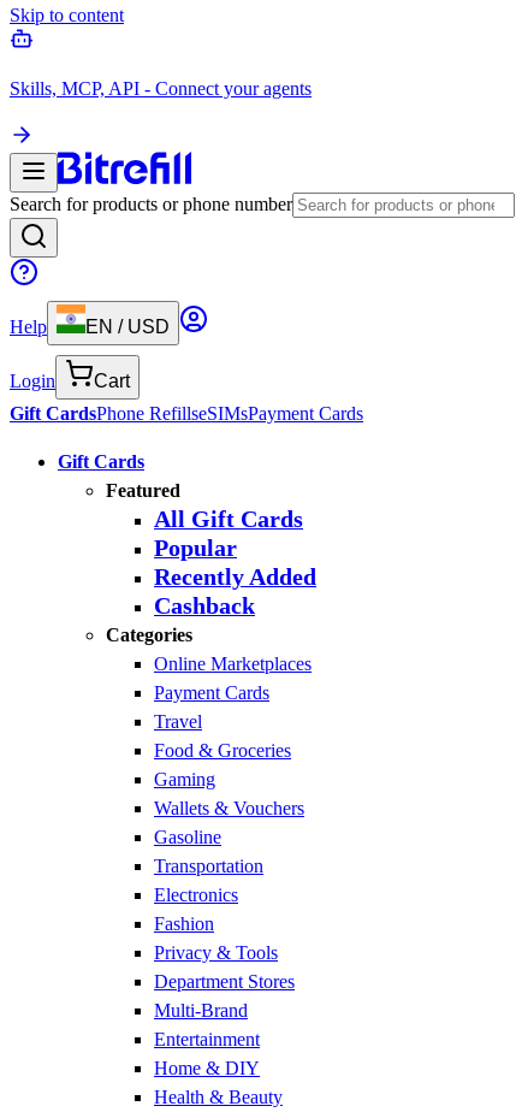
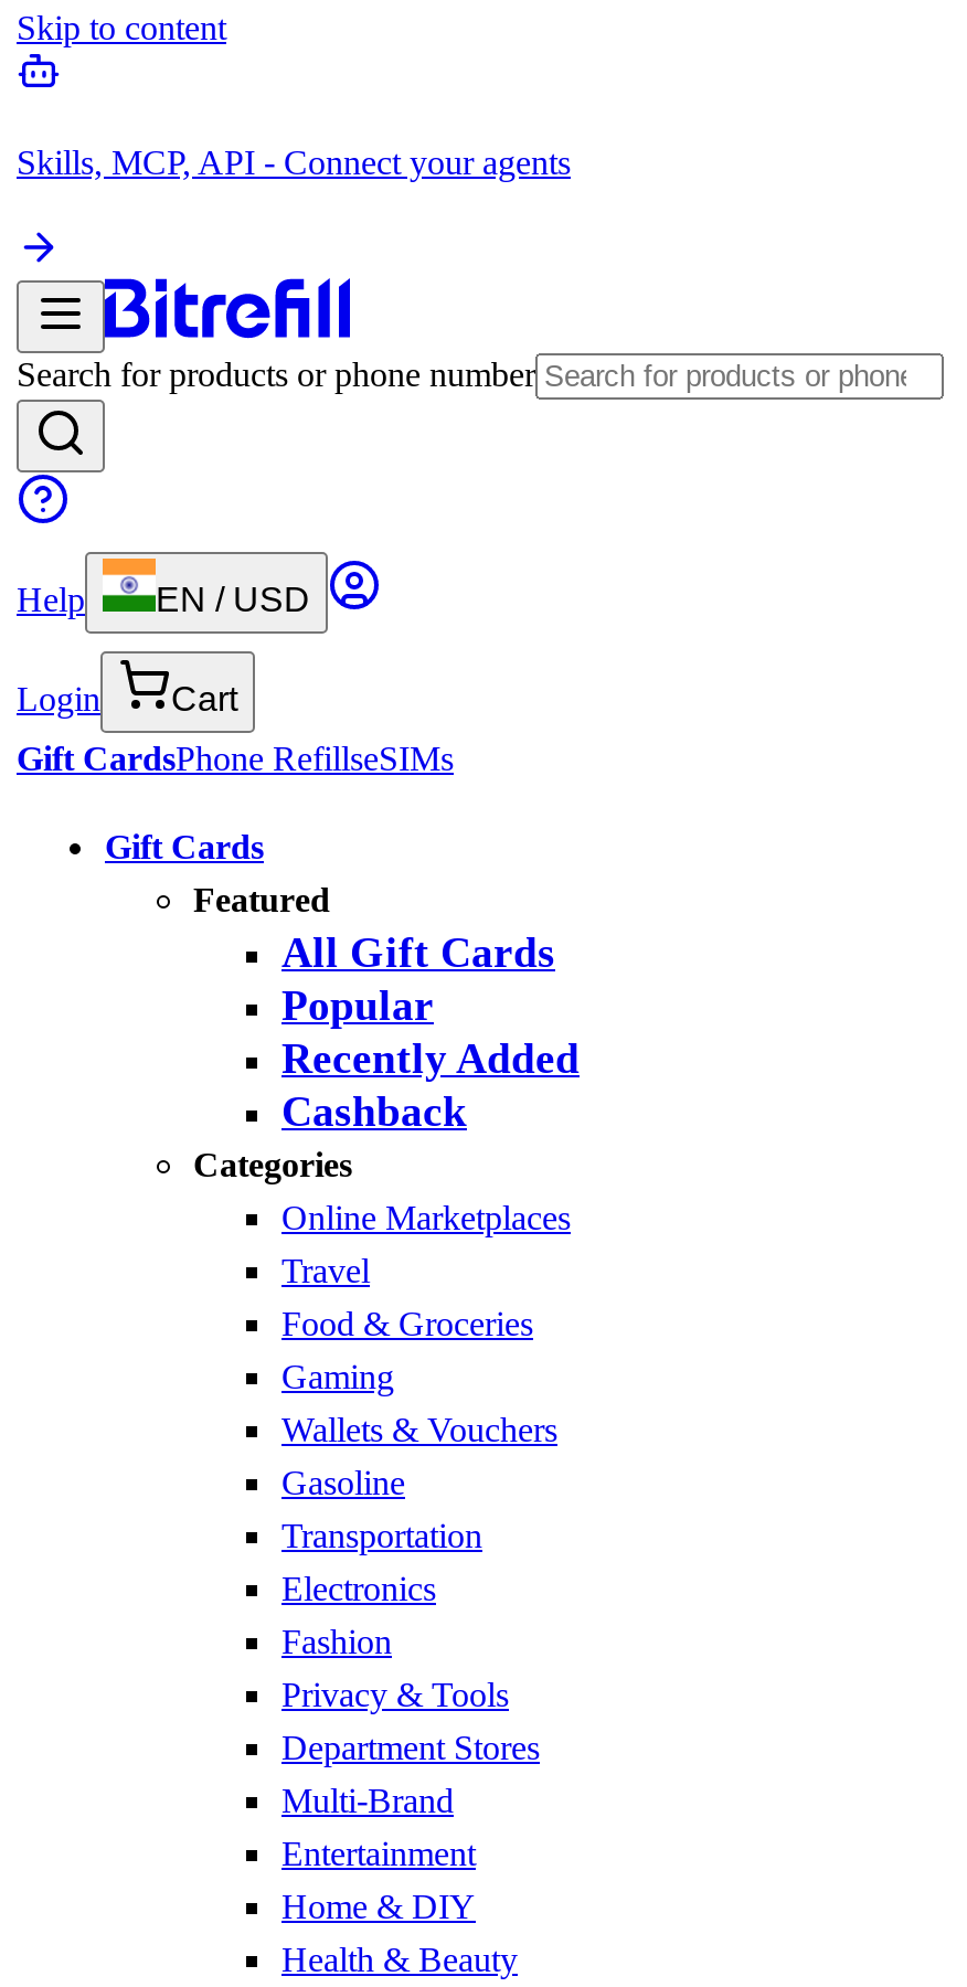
[10,403,363,424] Gift CardsPhone RefillseSIMsPayment Cards -> [17,740,454,777] Gift CardsPhone RefillseSIMs
[154,682,269,703] Payment Cards -> none

